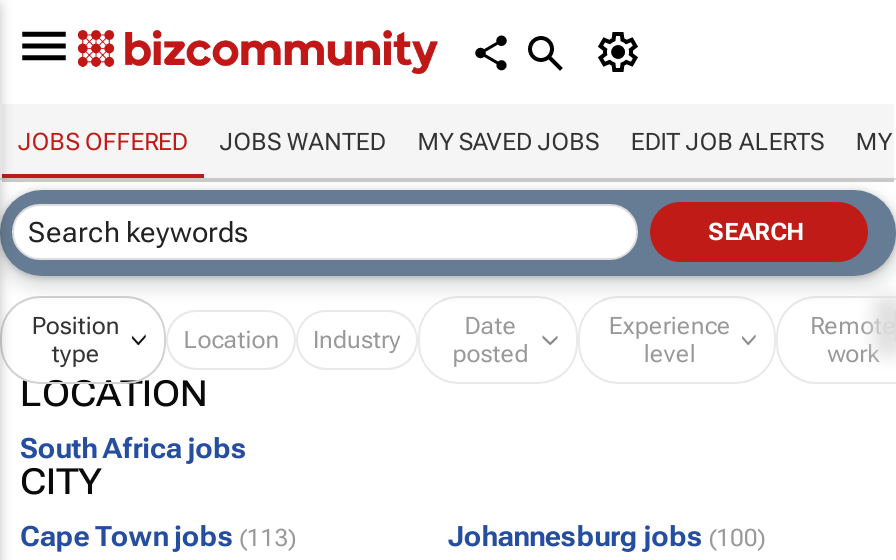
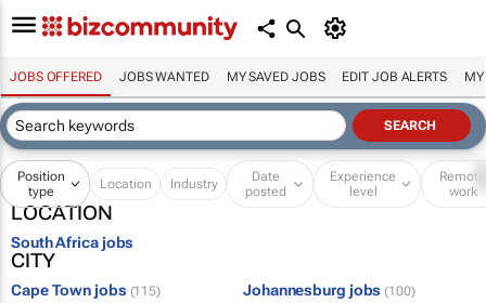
[20,519,296,551] Cape Town jobs (113) -> [11,281,161,298] Cape Town jobs (115)

